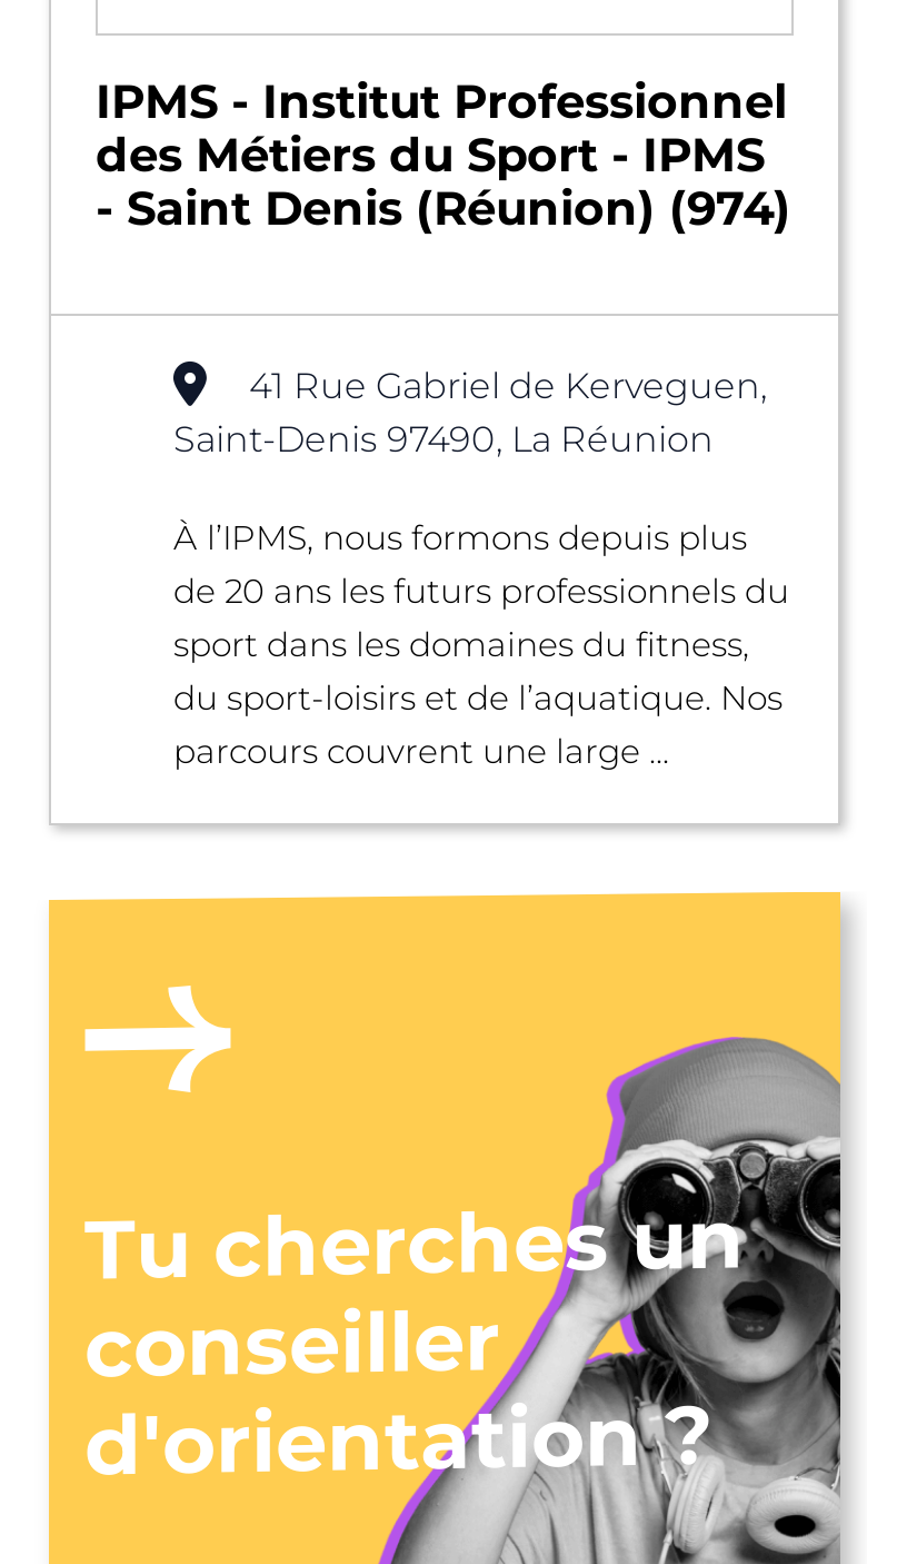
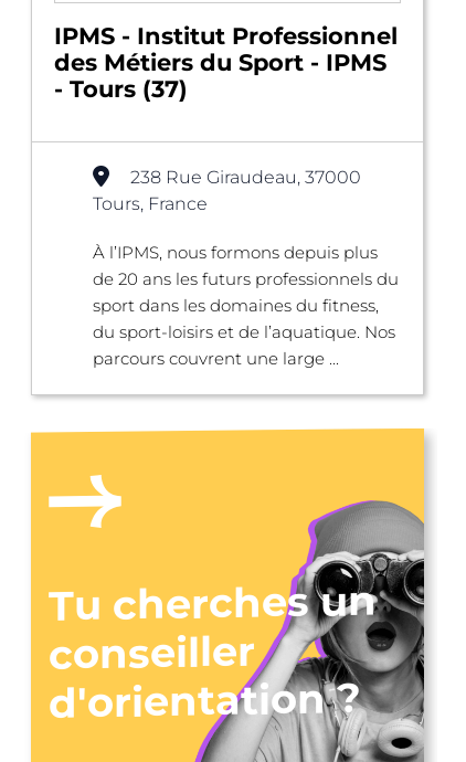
[96,180,791,235] - Saint Denis (Réunion) (974) -> [54,75,188,102] - Tours (37)
[173,364,767,460] 41 Rue Gabriel de Kerveguen, | Saint-Denis 97490, La Réunion -> [93,166,361,214] 238 Rue Giraudeau, 37000 | Tours, France

